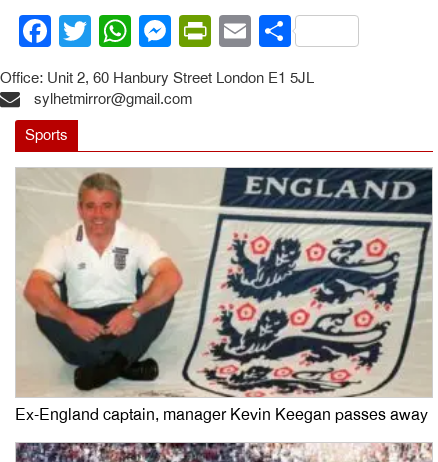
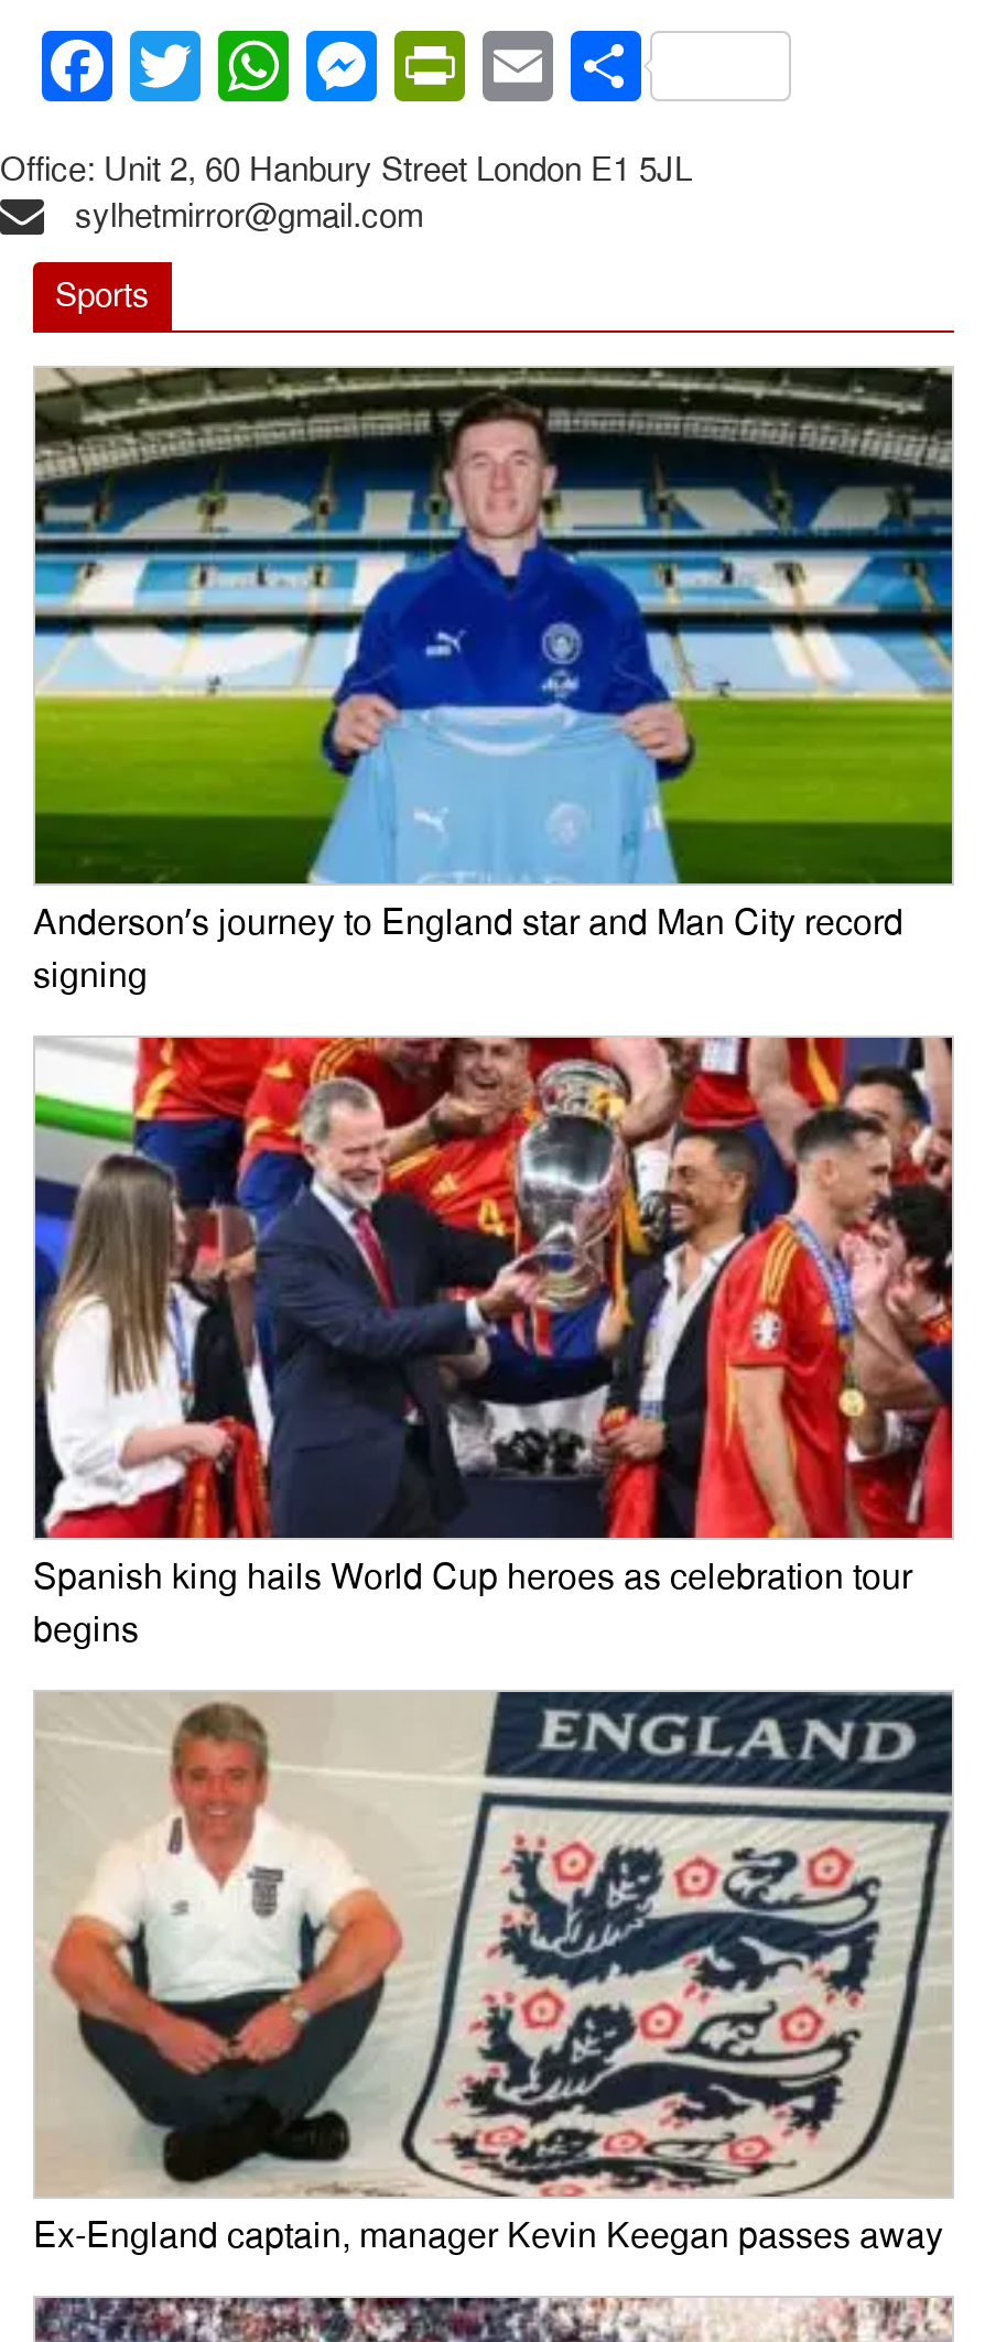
none -> [33,366,954,998] [image] | Anderson’s journey to England star and Man City record | signing
none -> [33,1036,954,1654] [image] | Spanish king hails World Cup heroes as celebration tour | begins

